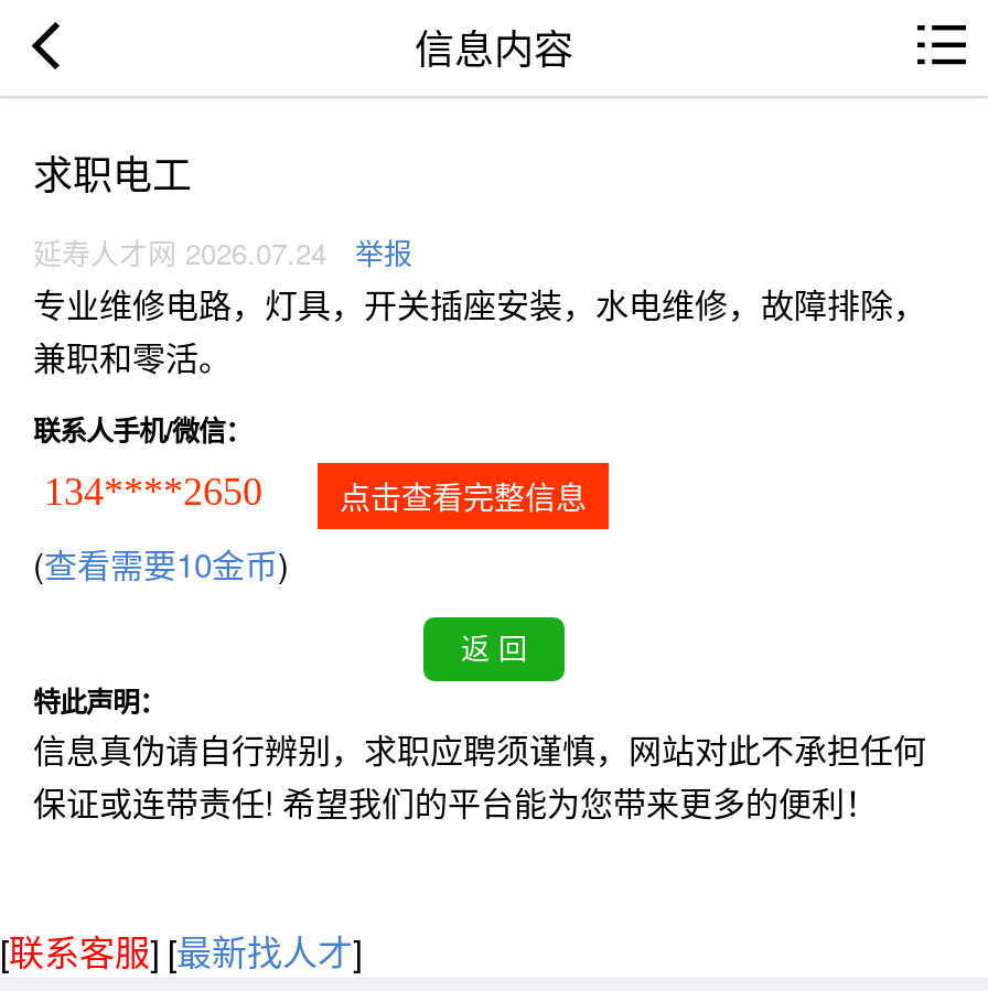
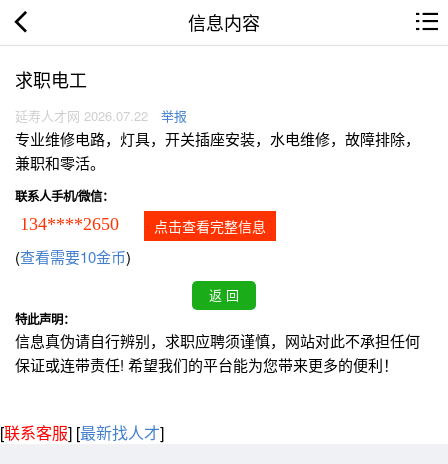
[33,232,412,274] 延寿人才网 2026.07.24 举报 -> [15,106,187,125] 延寿人才网 2026.07.22 举报

